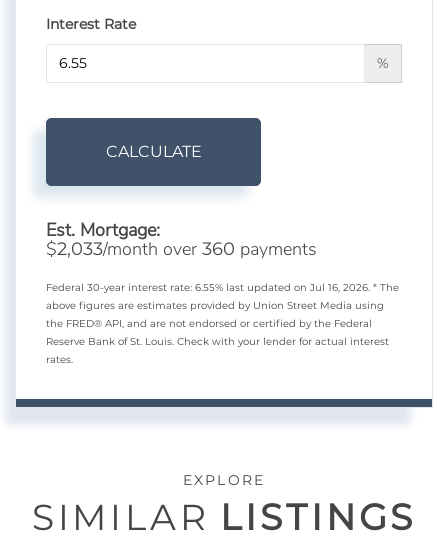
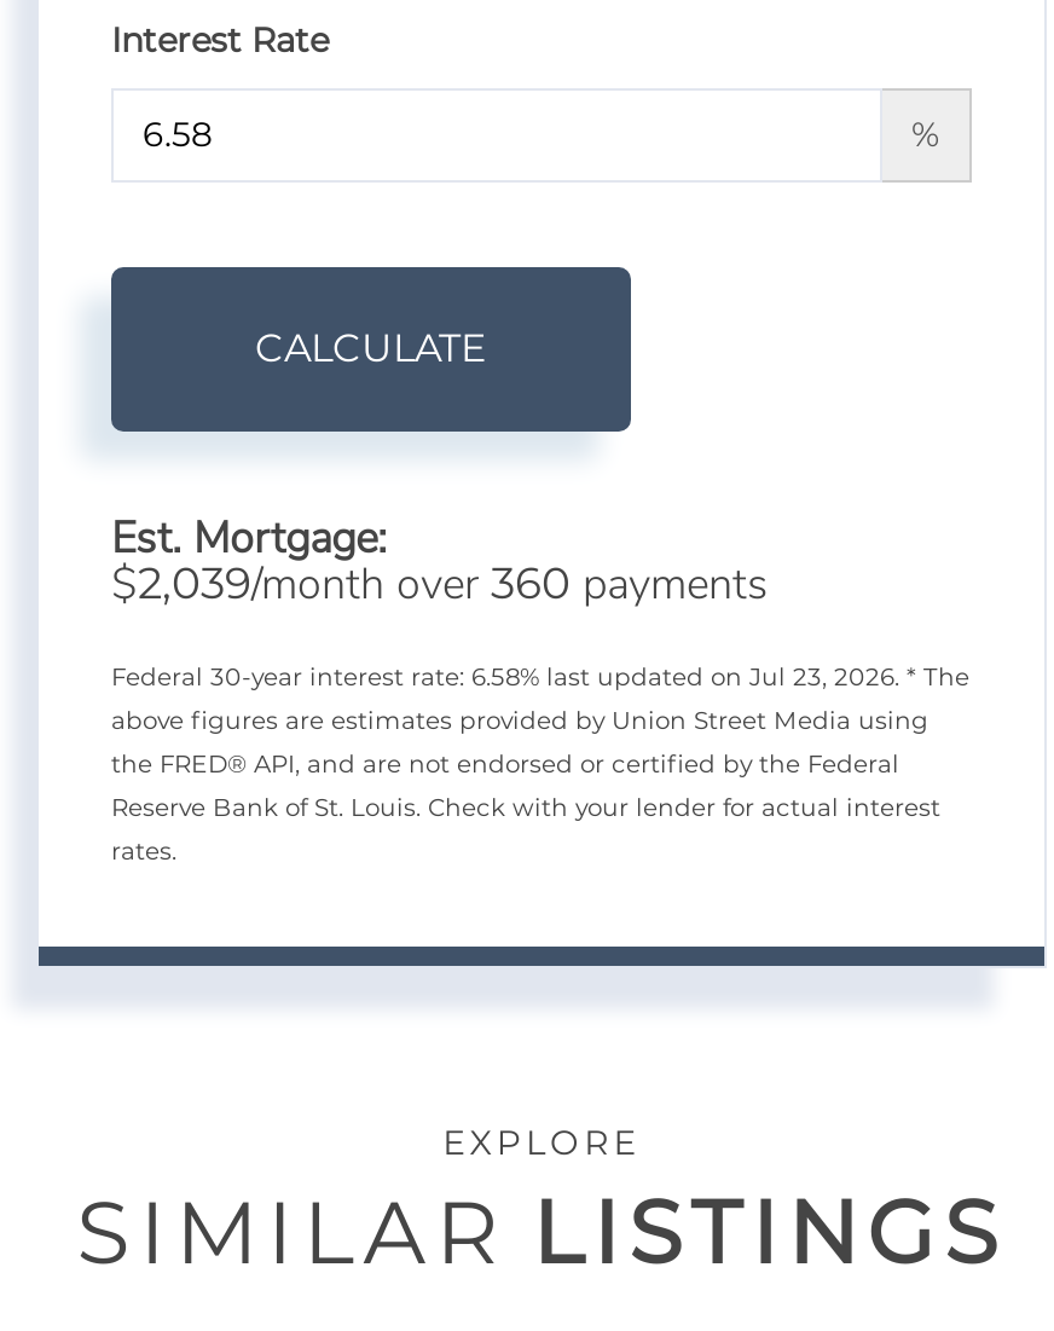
[46,237,317,261] $2,033/month over 360 payments -> [111,554,769,612] $2,039/month over 360 payments
[46,281,399,294] Federal 30-year interest rate: 6.55% last updated on Jul 16, 2026. * The -> [111,661,969,692] Federal 30-year interest rate: 6.58% last updated on Jul 23, 2026. * The

